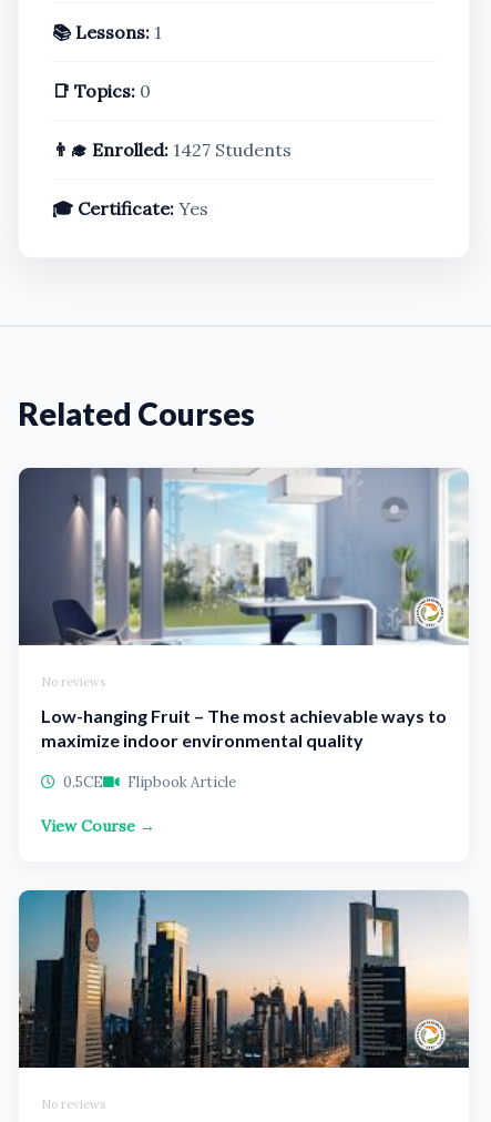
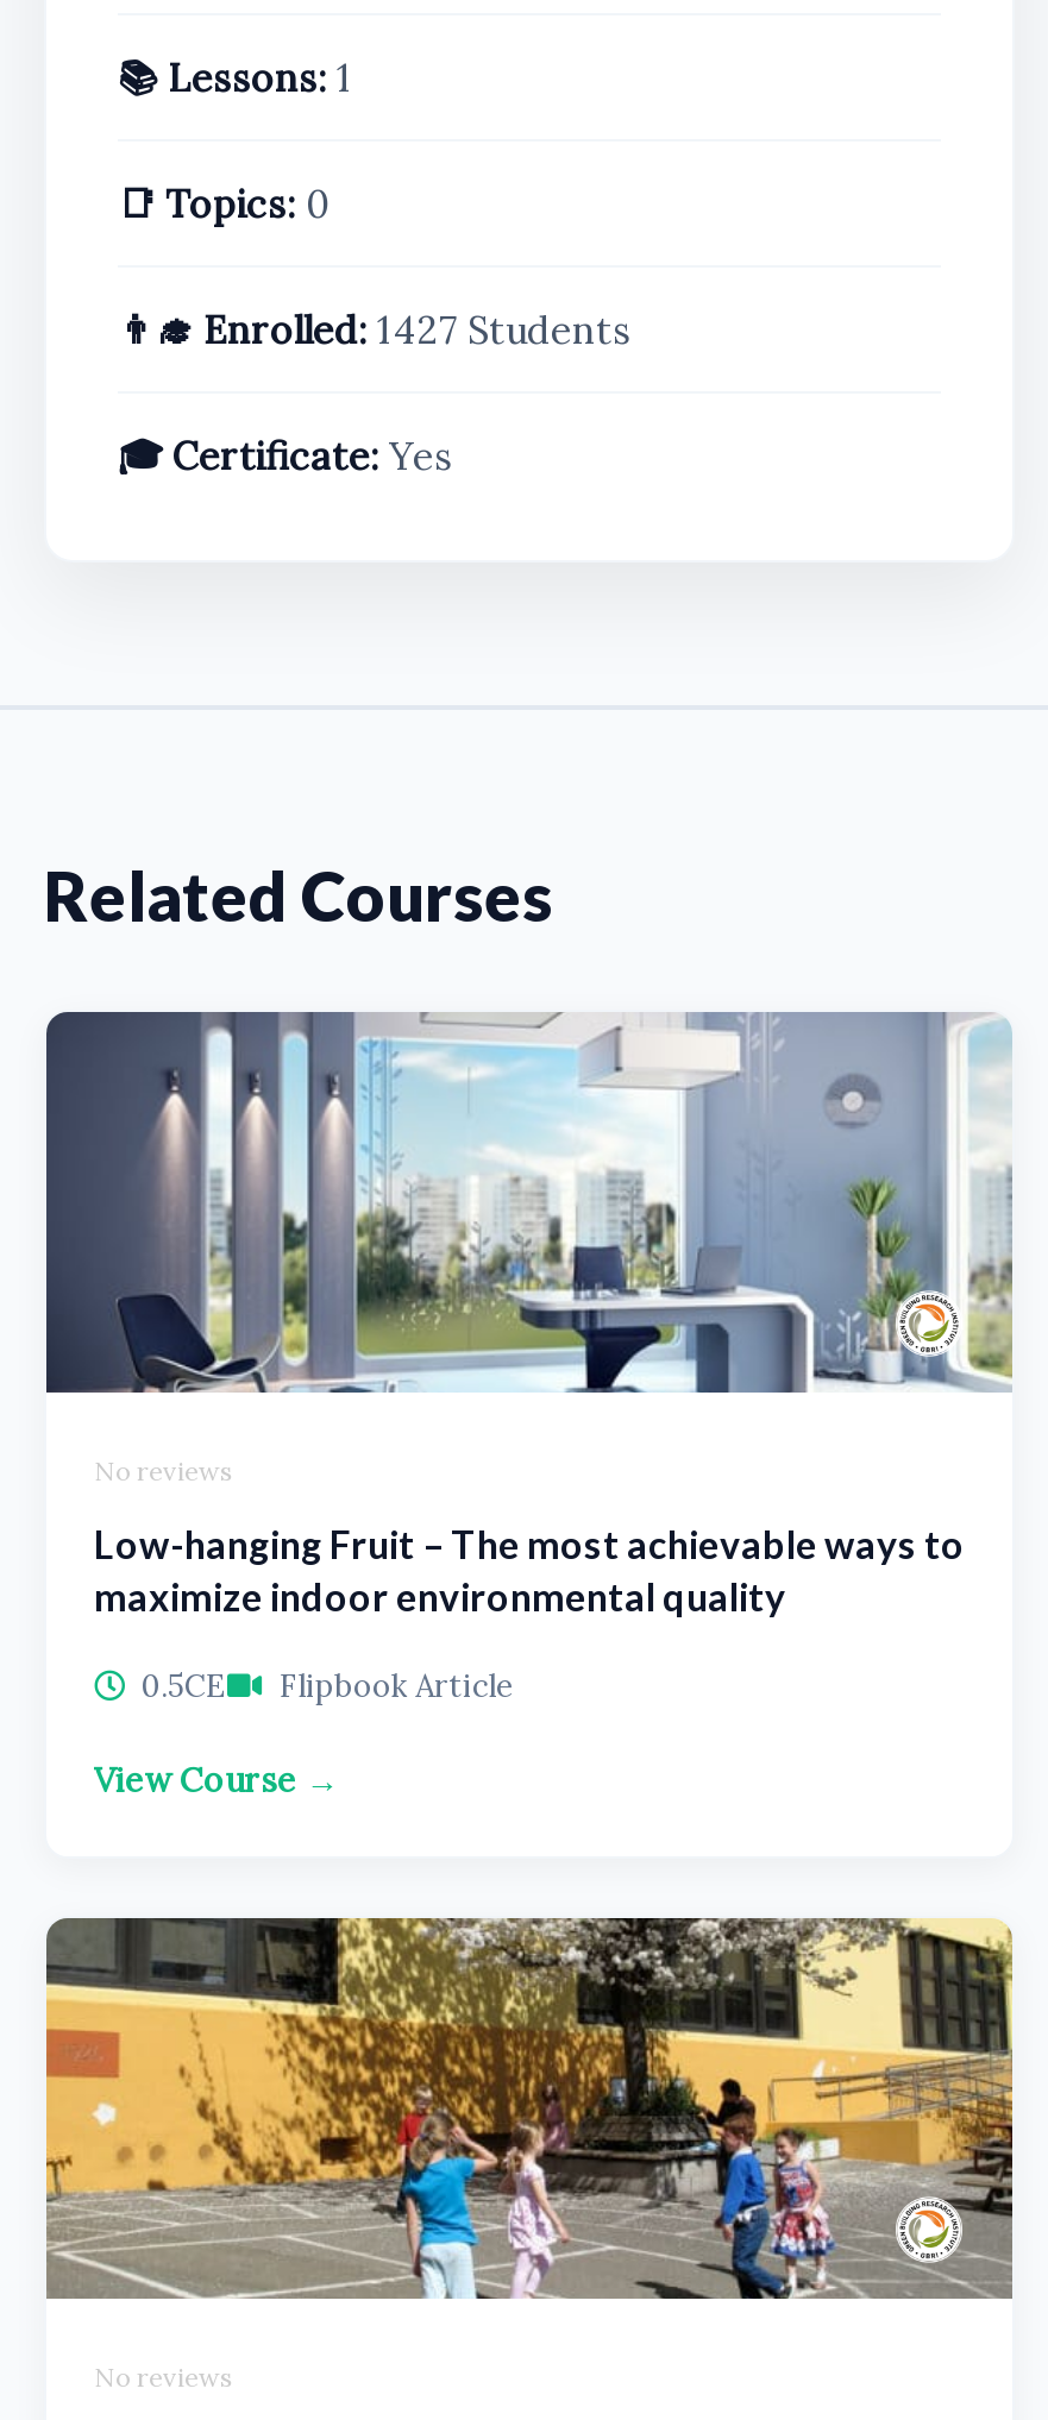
[18,889,469,1069] [image] -> [44,1916,1015,2301] [image]

